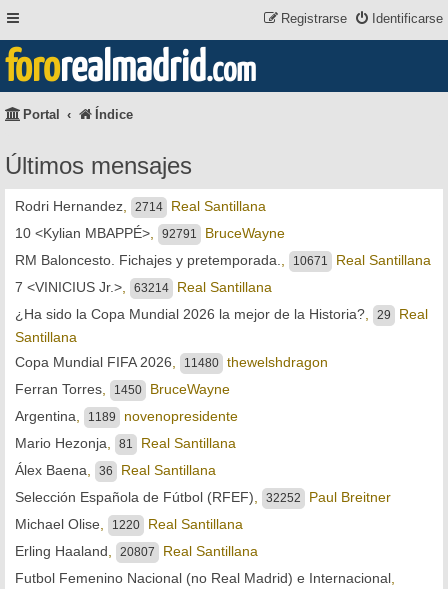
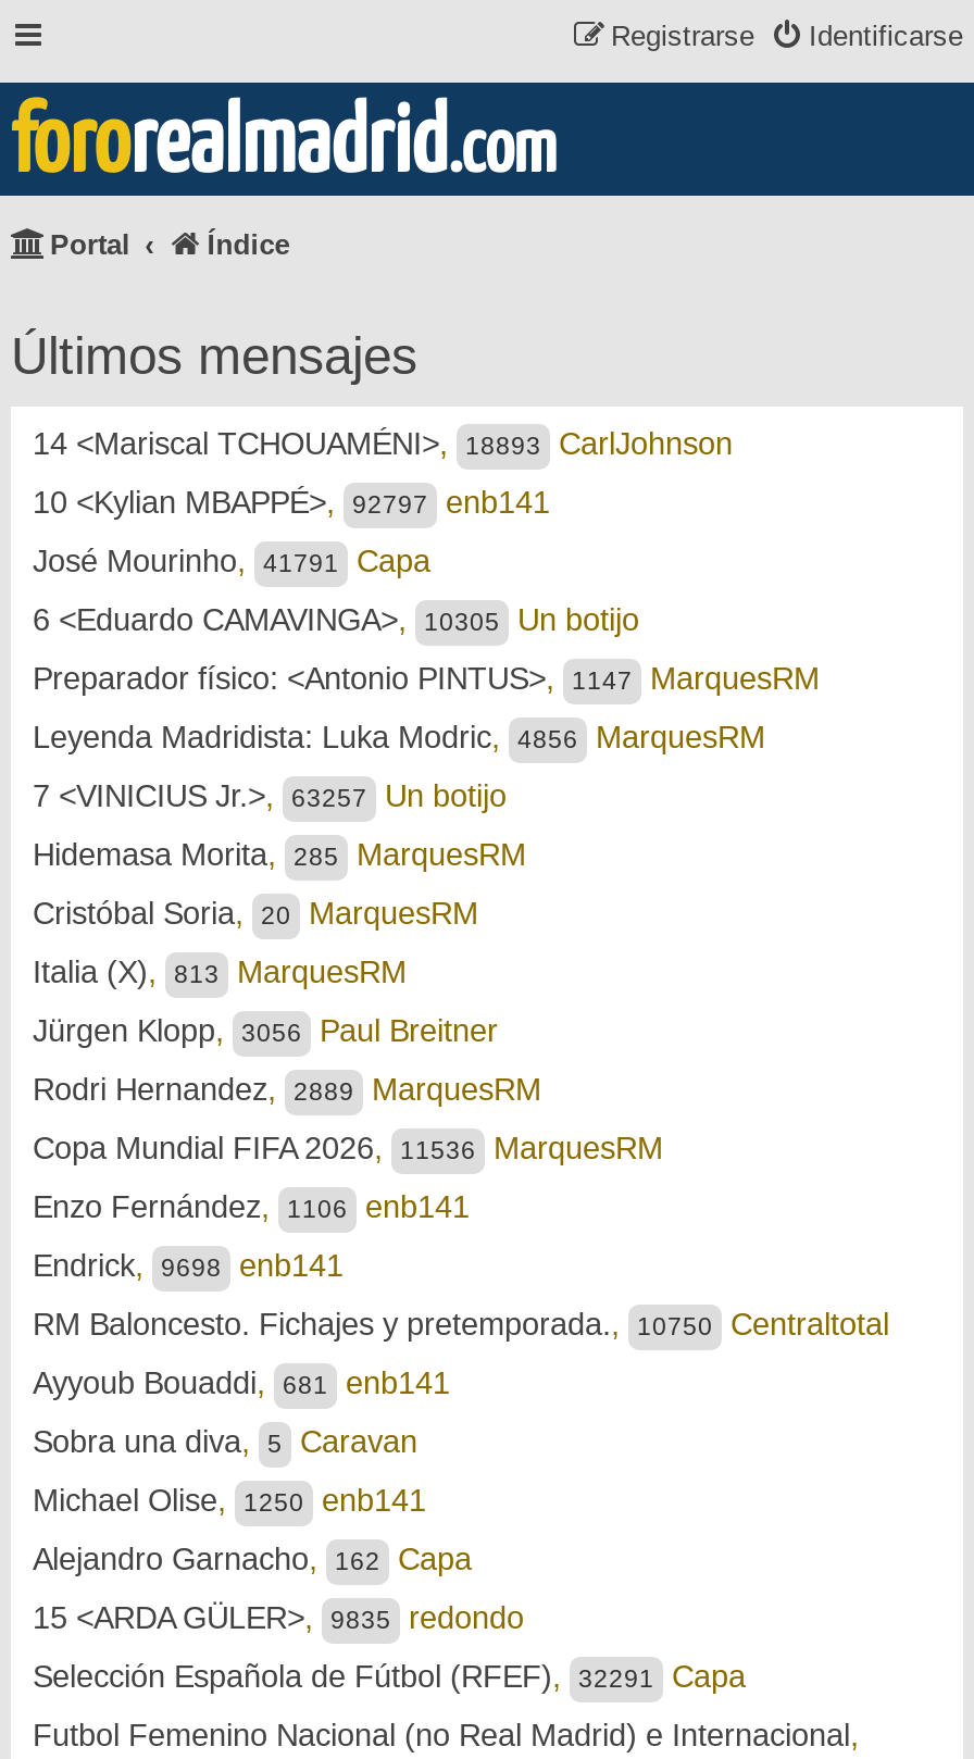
[15,198,431,559] Rodri Hernandez, 2714 Real Santillana | 10 <Kylian MBAPPÉ>, 92791 BruceWayne | RM Baloncesto. Fichajes y pretemporada., 10671 Real Santillana | 7 <VINICIUS Jr.>, 63214 Real Santillana | ¿Ha sido la Copa Mundial 2026 la mejor de la Historia?, 29 Real | Santillana | Copa Mundial FIFA 2026, 11480 thewelshdragon | Ferran Torres, 1450 BruceWayne | Argentina, 1189 novenopresidente | Mario Hezonja, 81 Real Santillana | Álex Baena, 36 Real Santillana | Selección Española de Fútbol (RFEF), 32252 Paul Breitner | Michael Olise, 1220 Real Santillana | Erling Haaland, 20807 Real Santillana -> [33,426,889,1693] 14 <Mariscal TCHOUAMÉNI>, 18893 CarlJohnson | 10 <Kylian MBAPPÉ>, 92797 enb141 | José Mourinho, 41791 Capa | 6 <Eduardo CAMAVINGA>, 10305 Un botijo | Preparador físico: <Antonio PINTUS>, 1147 MarquesRM | Leyenda Madridista: Luka Modric, 4856 MarquesRM | 7 <VINICIUS Jr.>, 63257 Un botijo | Hidemasa Morita, 285 MarquesRM | Cristóbal Soria, 20 MarquesRM | Italia (X), 813 MarquesRM | Jürgen Klopp, 3056 Paul Breitner | Rodri Hernandez, 2889 MarquesRM | Copa Mundial FIFA 2026, 11536 MarquesRM | Enzo Fernández, 1106 enb141 | Endrick, 9698 enb141 | RM Baloncesto. Fichajes y pretemporada., 10750 Centraltotal | Ayyoub Bouaddi, 681 enb141 | Sobra una diva, 5 Caravan | Michael Olise, 1250 enb141 | Alejandro Garnacho, 162 Capa | 15 <ARDA GÜLER>, 9835 redondo | Selección Española de Fútbol (RFEF), 32291 Capa

